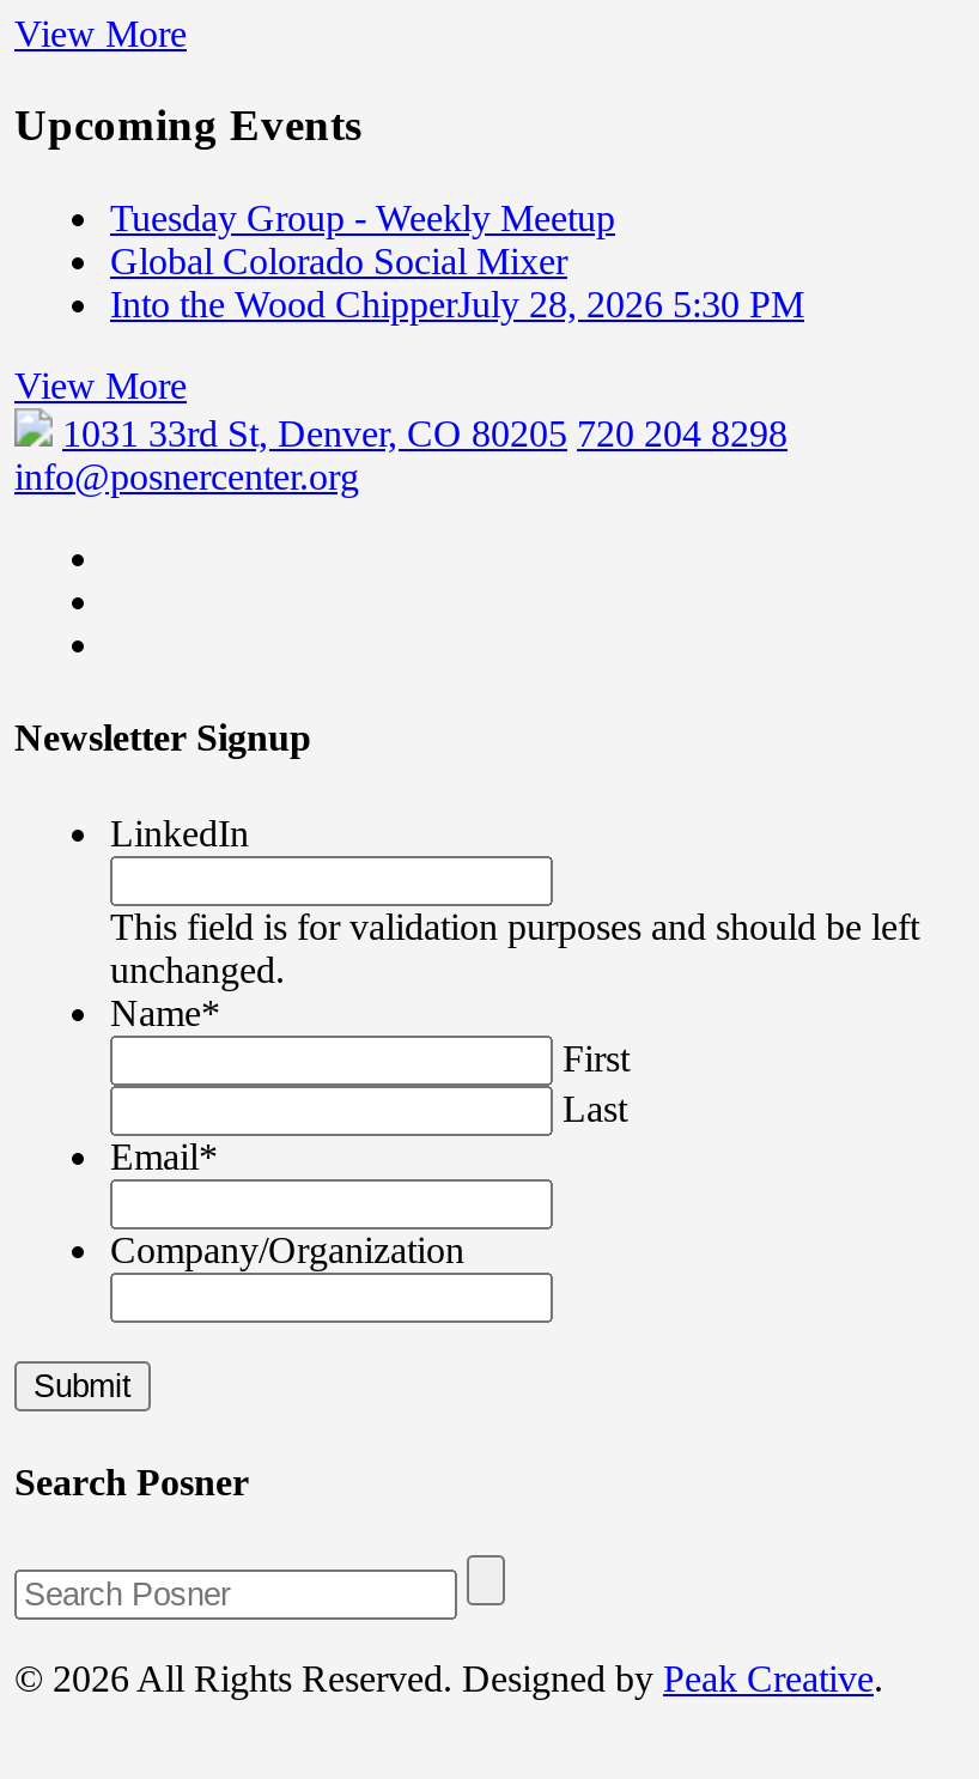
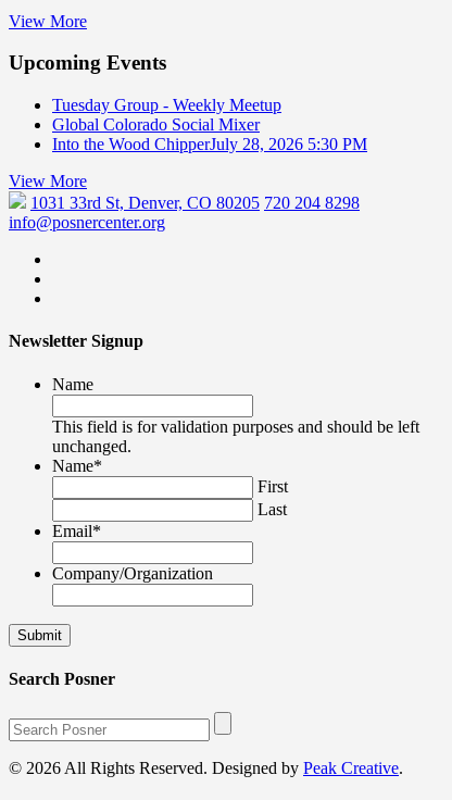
[110,812,249,853] LinkedIn -> [52,375,93,393] Name

